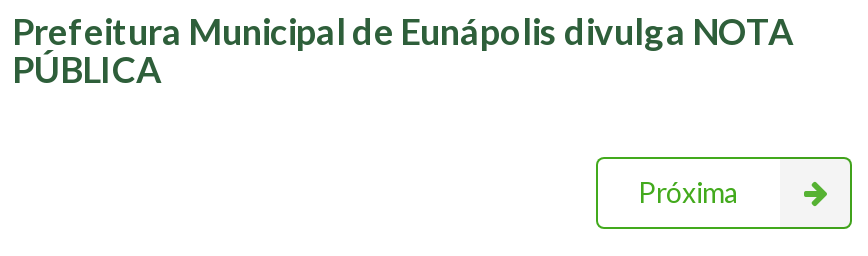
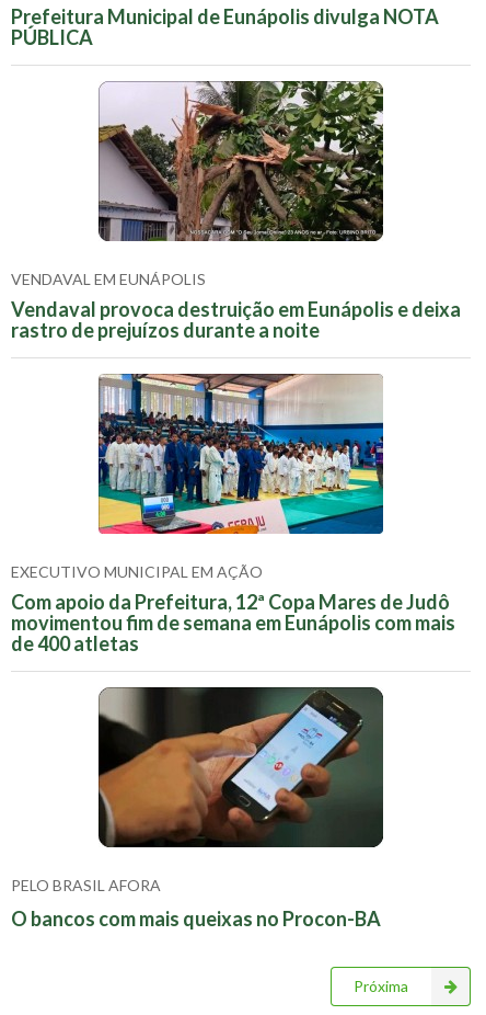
none -> [11,80,461,342] [image] | VENDAVAL EM EUNÁPOLIS | Vendaval provoca destruição em Eunápolis e deixa | rastro de prejuízos durante a noite
none -> [11,373,455,656] [image] | EXECUTIVO MUNICIPAL EM AÇÃO | Com apoio da Prefeitura, 12ª Copa Mares de Judô | movimentou fim de semana em Eunápolis com mais | de 400 atletas
none -> [11,686,384,931] [image] | PELO BRASIL AFORA | O bancos com mais queixas no Procon-BA

